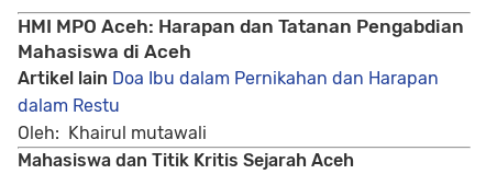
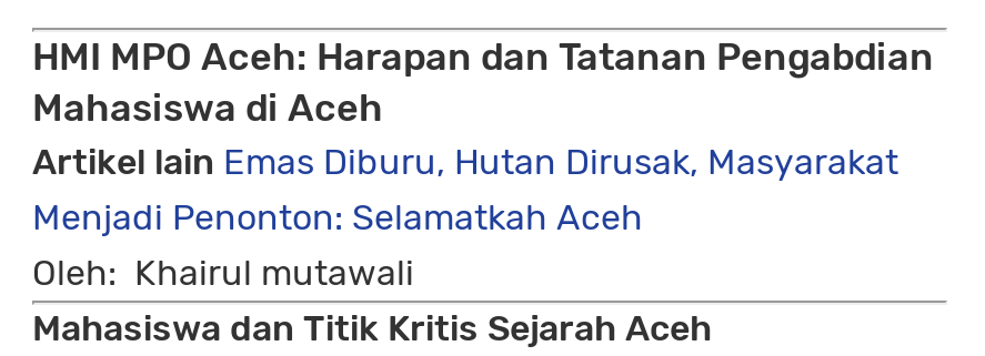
[18,68,439,116] Artikel lain Doa Ibu dalam Pernikahan dan Harapan | dalam Restu -> [32,142,898,239] Artikel lain Emas Diburu, Hutan Dirusak, Masyarakat | Menjadi Penonton: Selamatkah Aceh

